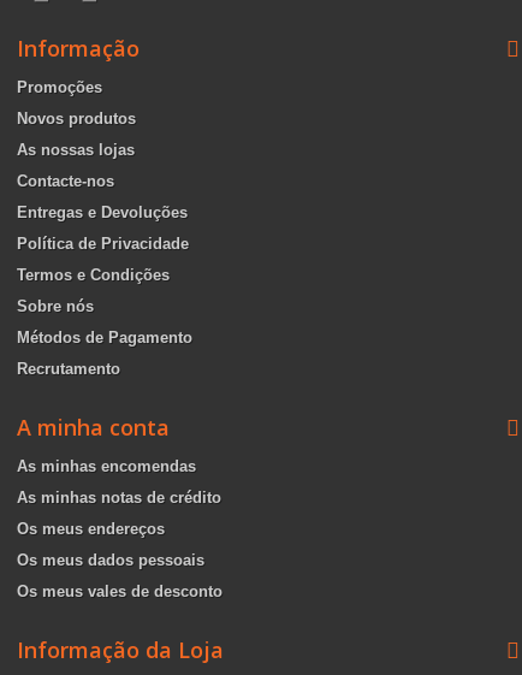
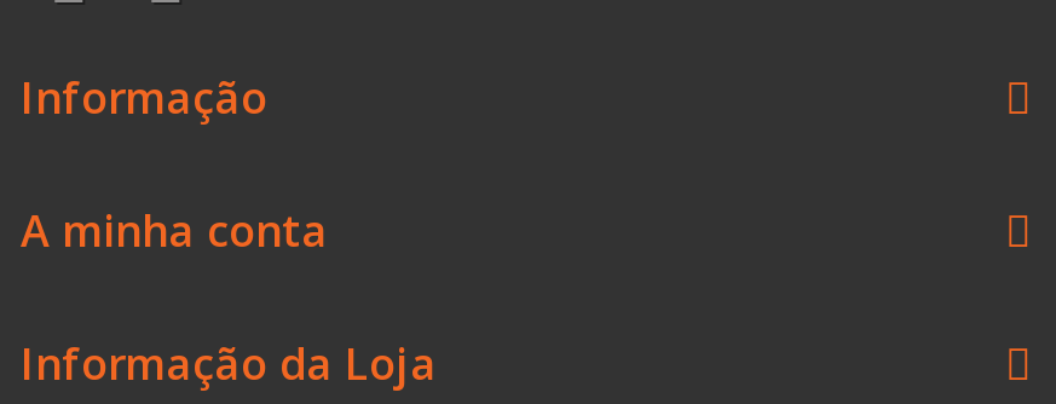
[17,78,192,378] Promoções | Novos produtos | As nossas lojas | Contacte-nos | Entregas e Devoluções | Política de Privacidade | Termos e Condições | Sobre nós | Métodos de Pagamento | Recrutamento -> none
[17,457,223,600] As minhas encomendas | As minhas notas de crédito | Os meus endereços | Os meus dados pessoais | Os meus vales de desconto -> none

